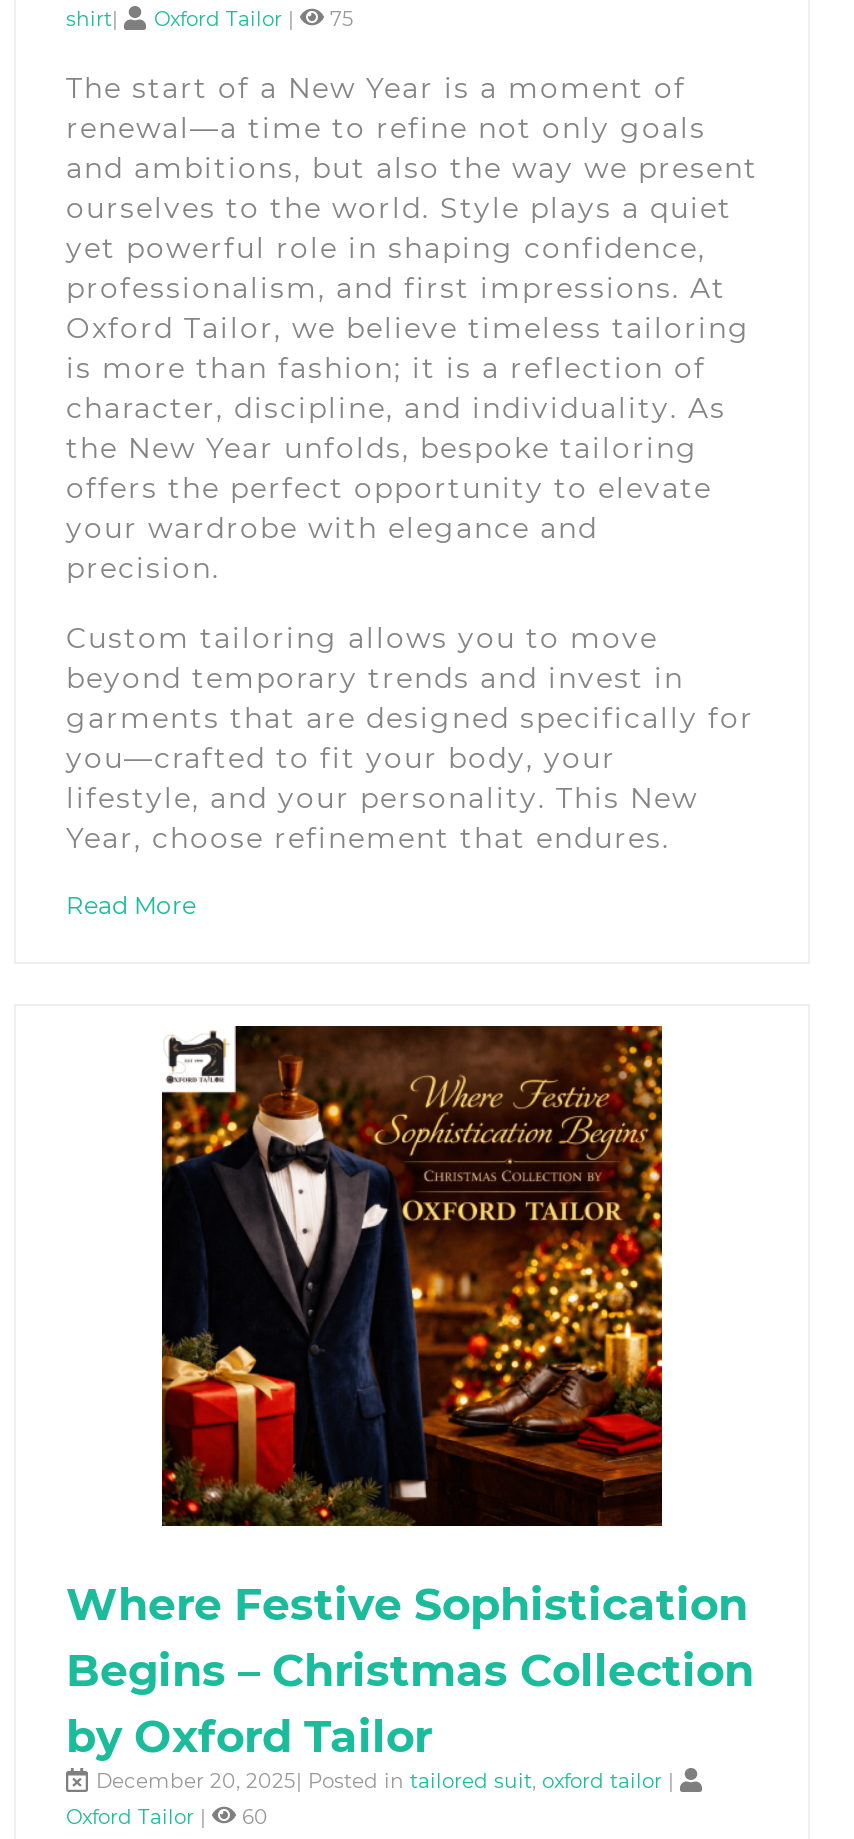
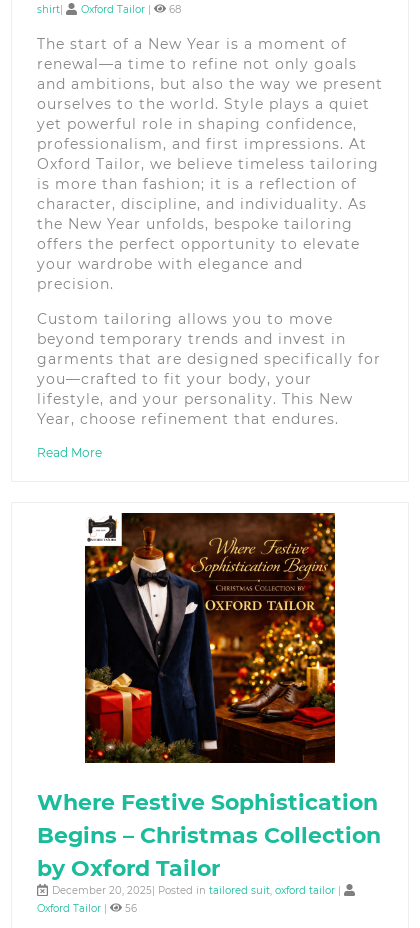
[324,6,354,32] 75 -> [166,3,181,16] 68
[236,1804,268,1830] 60 -> [122,902,137,915] 56

